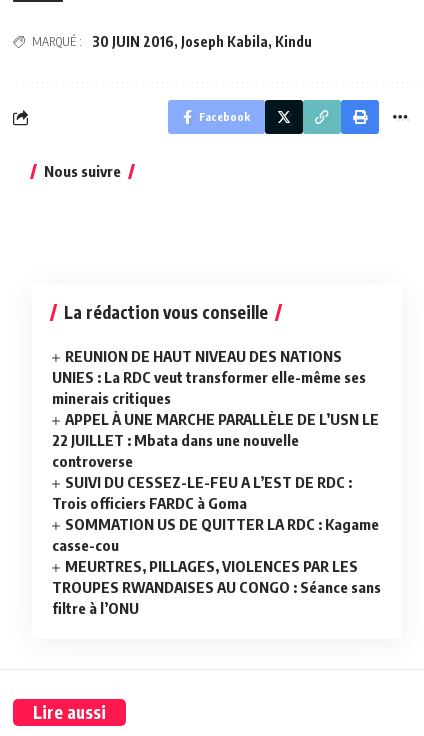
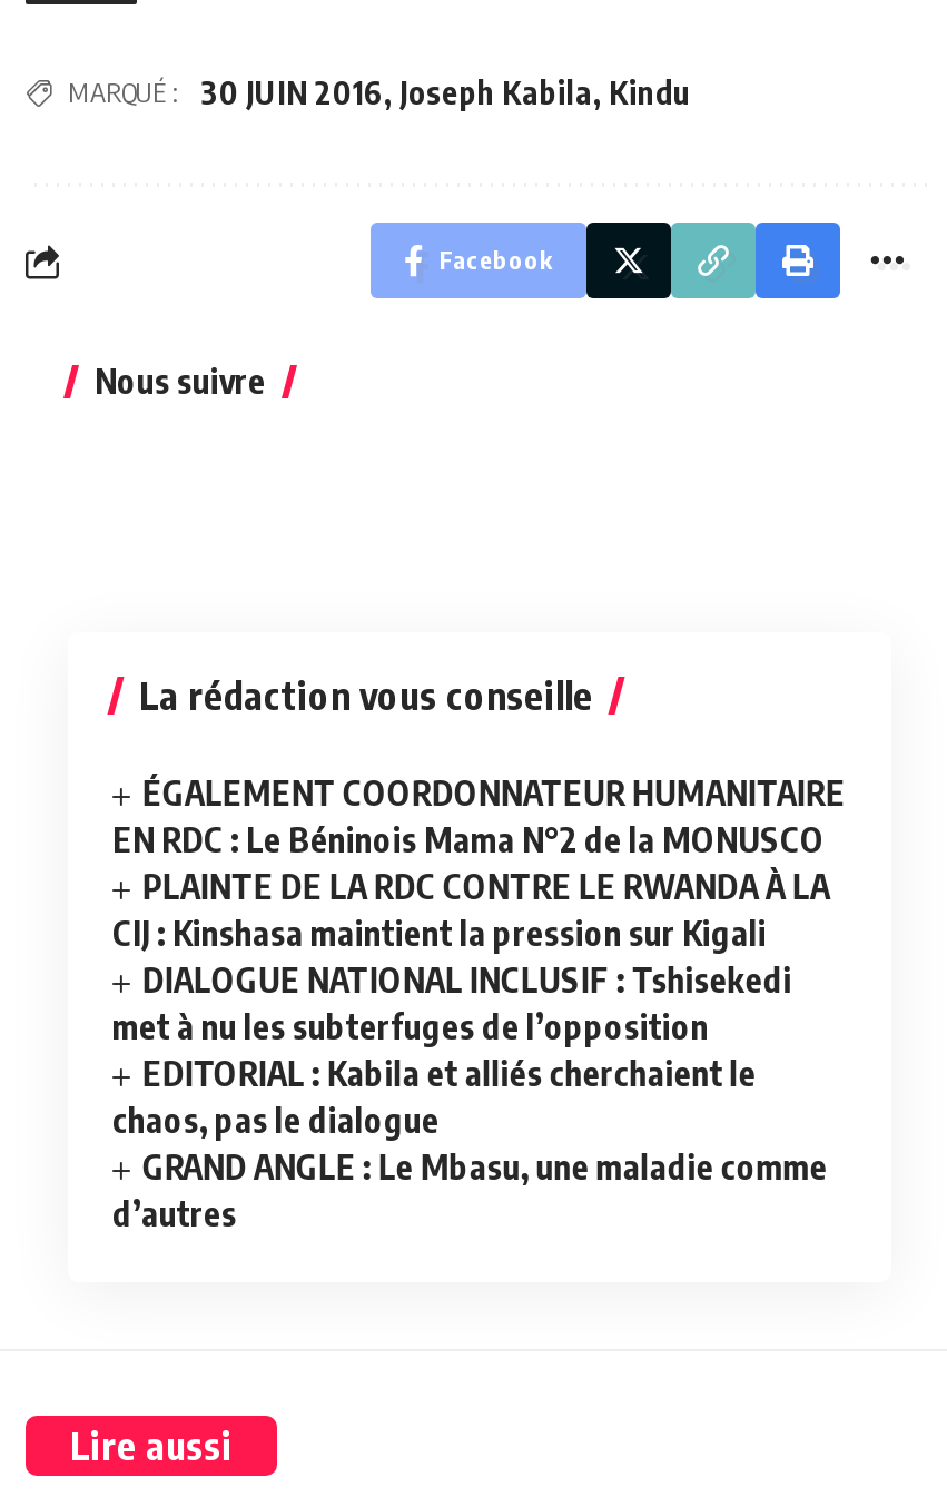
[52,347,381,617] REUNION DE HAUT NIVEAU DES NATIONS | UNIES : La RDC veut transformer elle-même ses | minerais critiques | APPEL À UNE MARCHE PARALLÈLE DE L’USN LE | 22 JUILLET : Mbata dans une nouvelle | controverse | SUIVI DU CESSEZ-LE-FEU A L’EST DE RDC : | Trois officiers FARDC à Goma | SOMMATION US DE QUITTER LA RDC : Kagame | casse-cou | MEURTRES, PILLAGES, VIOLENCES PAR LES | TROUPES RWANDAISES AU CONGO : Séance sans | filtre à l’ONU -> [112,772,846,1233] ÉGALEMENT COORDONNATEUR HUMANITAIRE | EN RDC : Le Béninois Mama N°2 de la MONUSCO | PLAINTE DE LA RDC CONTRE LE RWANDA À LA | CIJ : Kinshasa maintient la pression sur Kigali | DIALOGUE NATIONAL INCLUSIF : Tshisekedi | met à nu les subterfuges de l’opposition | EDITORIAL : Kabila et alliés cherchaient le | chaos, pas le dialogue | GRAND ANGLE : Le Mbasu, une maladie comme | d’autres

